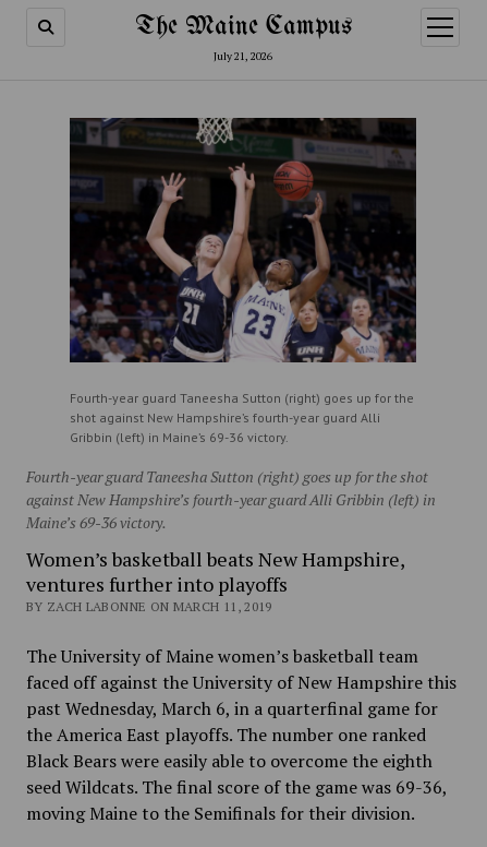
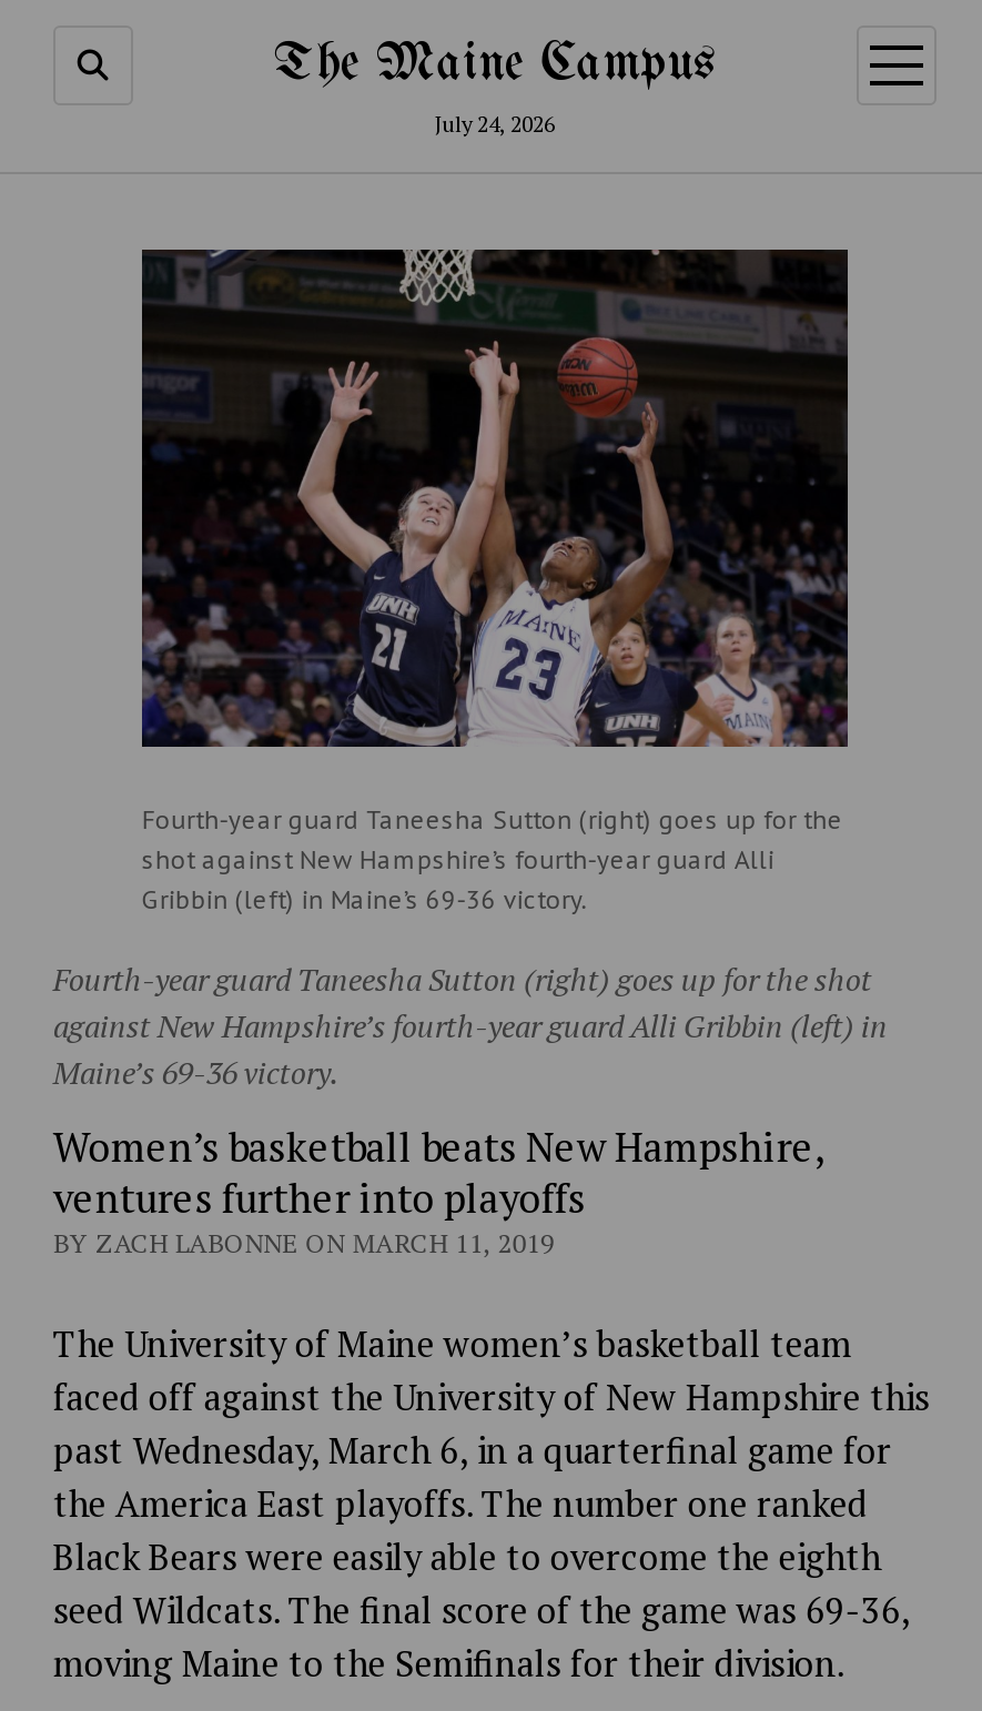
[214,49,272,63] July 21, 2026 -> [435,110,555,139] July 24, 2026

